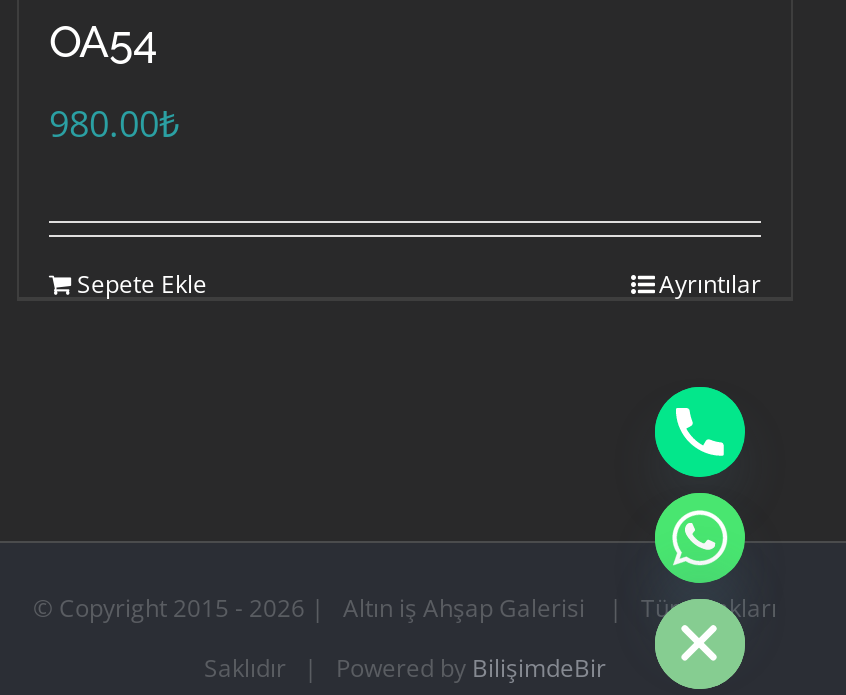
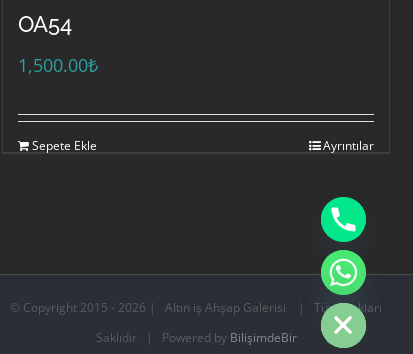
[49,99,179,147] 980.00₺ -> [18,53,98,77] 1,500.00₺

